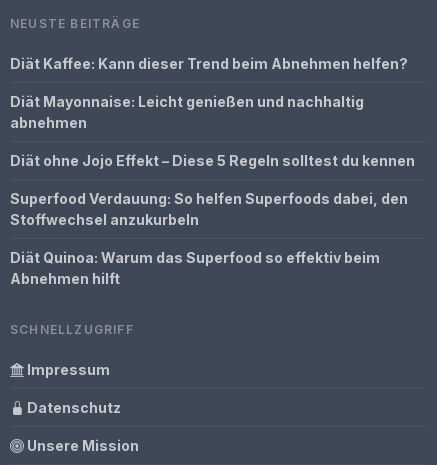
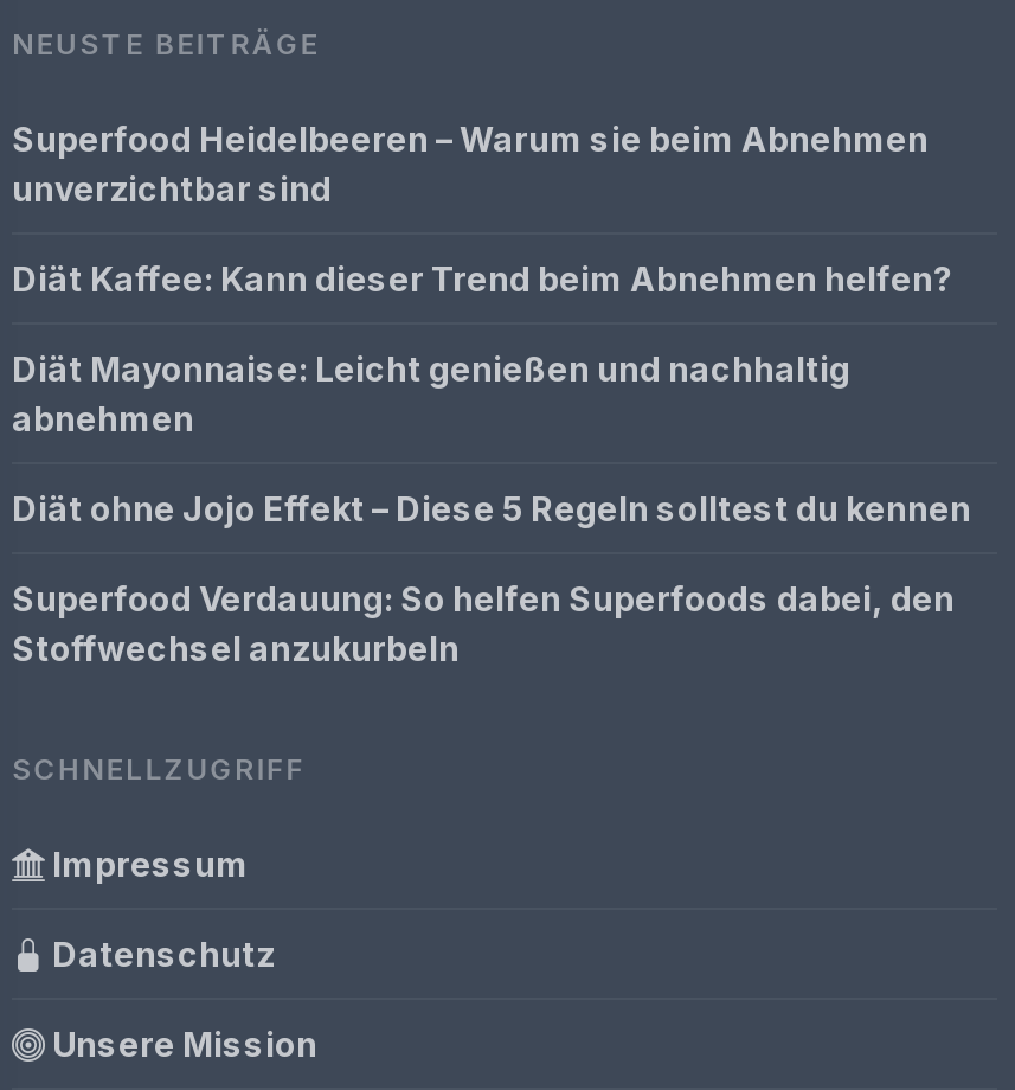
none -> [12,118,929,209] Superfood Heidelbeeren – Warum sie beim Abnehmen | unverzichtbar sind
moved [10,55,415,228] -> [12,258,971,668]: Diät Kaffee: Kann dieser Trend beim Abnehmen helfen? | Diät Mayonnaise: Leicht genießen und nachhaltig | abnehmen | Diät ohne Jojo Effekt – Diese 5 Regeln solltest du kennen | Superfood Verdauung: So helfen Superfoods dabei, den | Stoffwechsel anzukurbeln
[10,249,380,287] Diät Quinoa: Warum das Superfood so effektiv beim | Abnehmen hilft -> none

